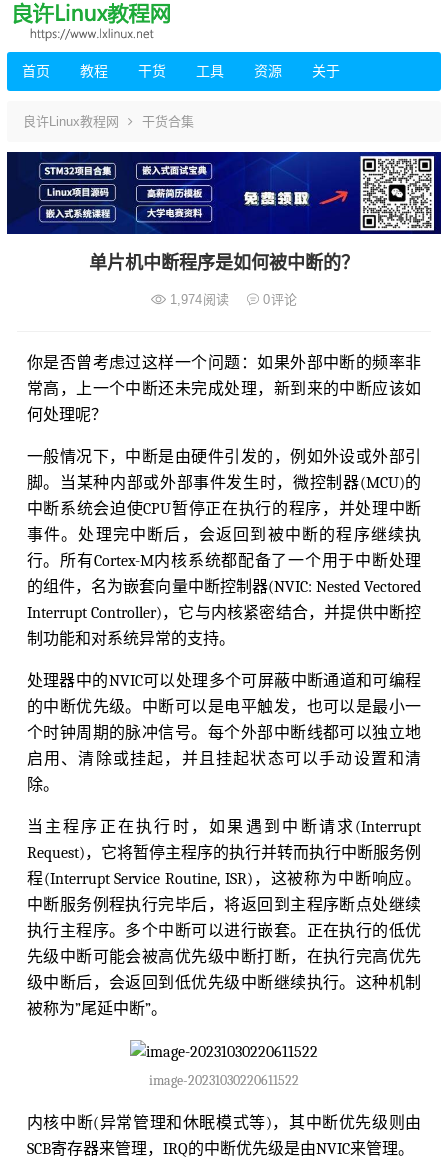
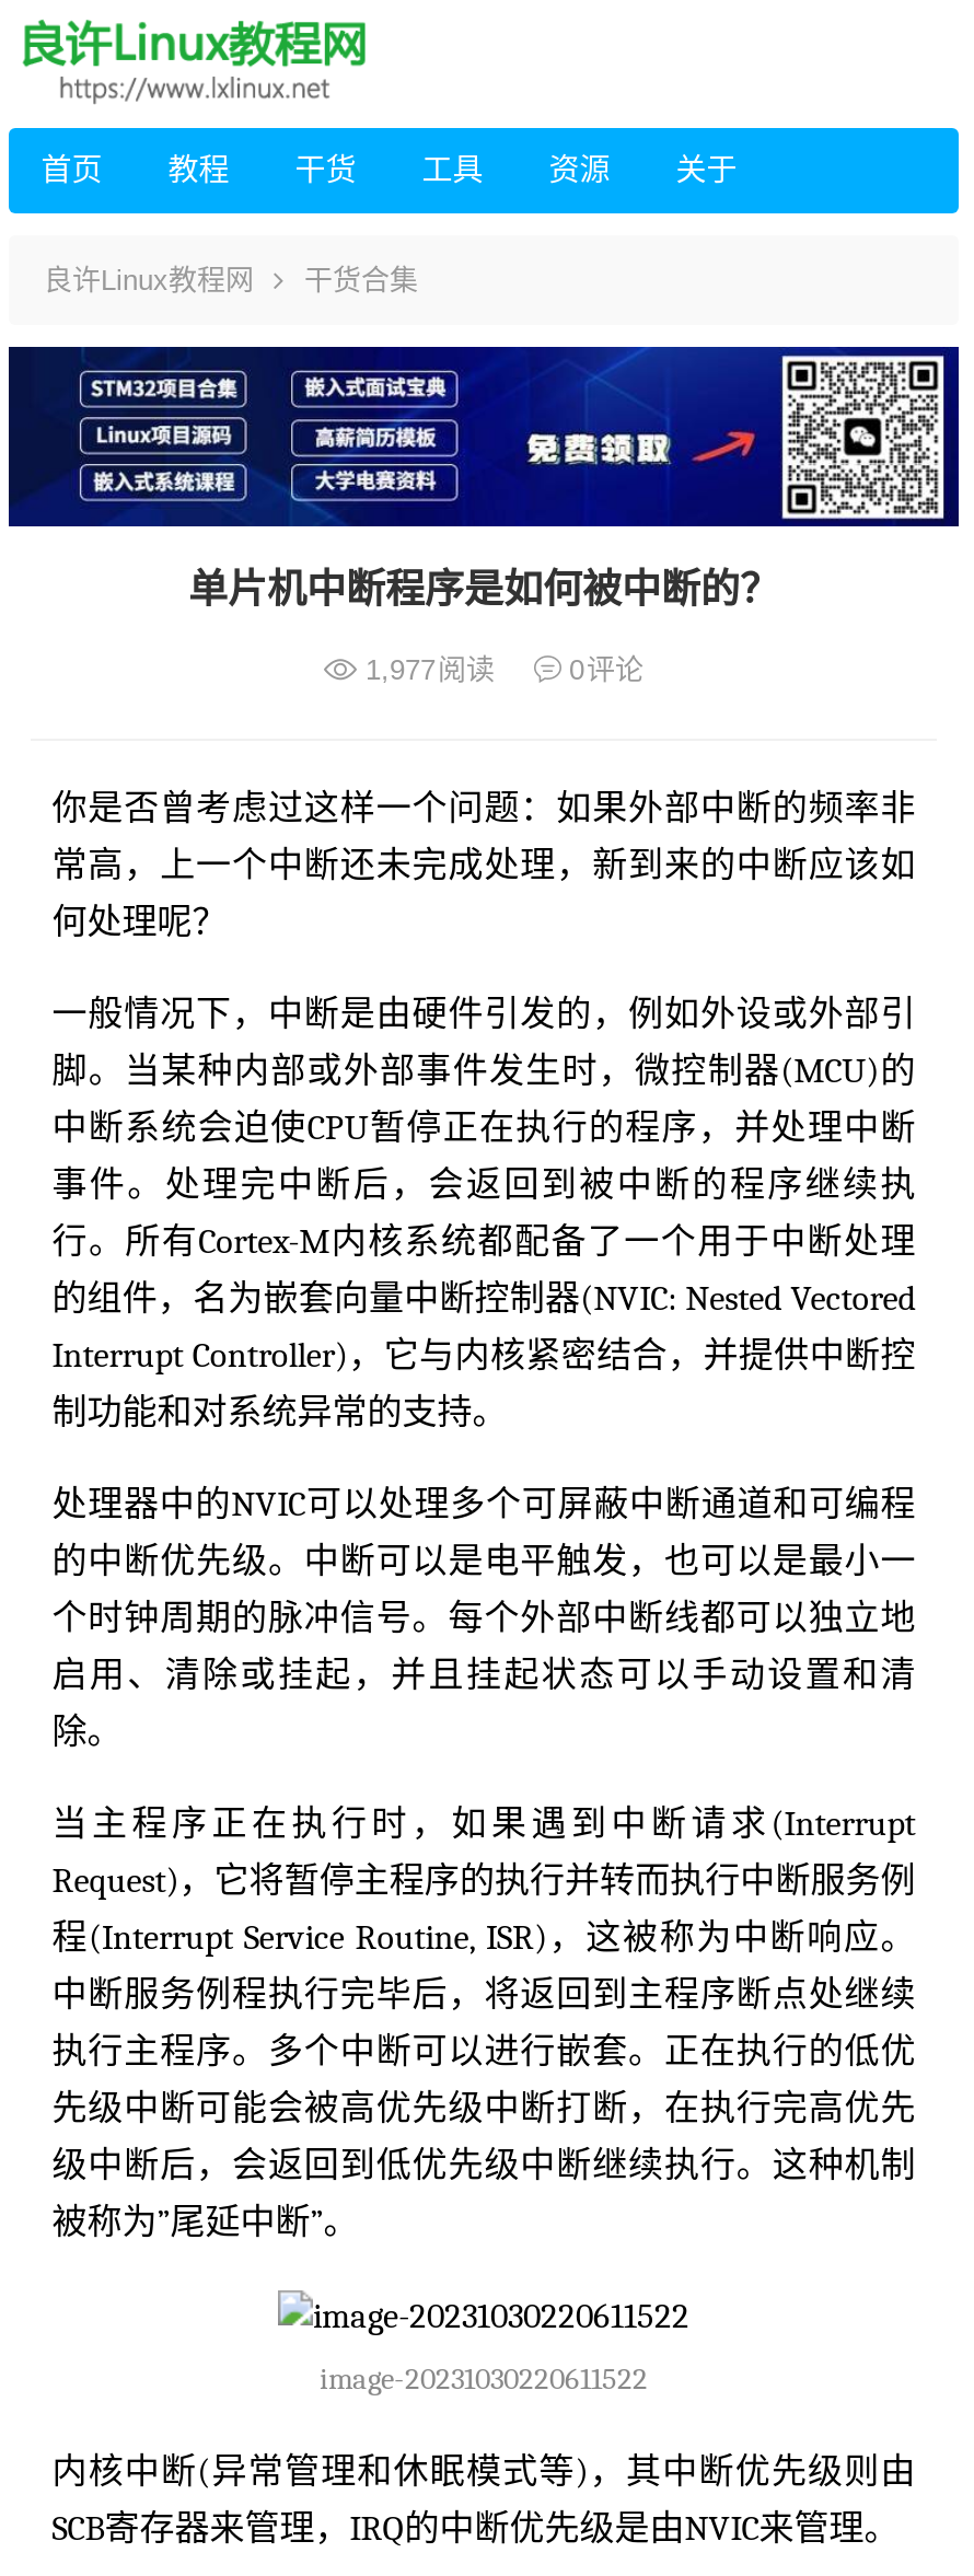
[166,292,297,307] 1,974阅读 0评论 -> [357,653,643,685] 1,977阅读 0评论

